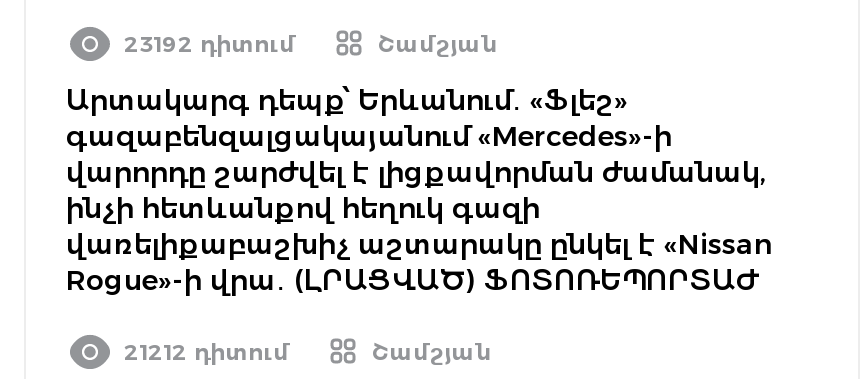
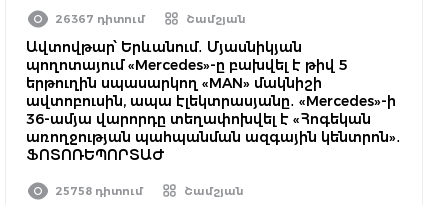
[124,29,296,57] 23192 դիտում -> [55,12,145,26] 26367 դիտում
[66,81,772,297] Արտակարգ դեպք՝ Երևանում․ «Ֆլեշ» | գազաբենզալցակայանում «Mercedes»-ի | վարորդը շարժվել է լիցքավորման ժամանակ, | ինչի հետևանքով հեղուկ գազի | վառելիքաբաշխիչ աշտարակը ընկել է «Nissan | Rogue»-ի վրա․ (ԼՐԱՑՎԱԾ) ՖՈՏՈՌԵՊՈՐՏԱԺ -> [26,38,401,164] Ավտովթար՝ Երևանում․ Մյասնիկյան | պողոտայում «Mercedes»-ը բախվել է թիվ 5 | երթուղին սպասարկող «MAN» մակնիշի | ավտոբուսին, ապա էլեկտրասյանը․ «Mercedes»-ի | 36-ամյա վարորդը տեղափոխվել է «Հոգեկան | առողջության պահպանման ազգային կենտրոն»․ | ՖՈՏՈՌԵՊՈՐՏԱԺ
[124,337,290,365] 21212 դիտում -> [55,184,143,198] 25758 դիտում

